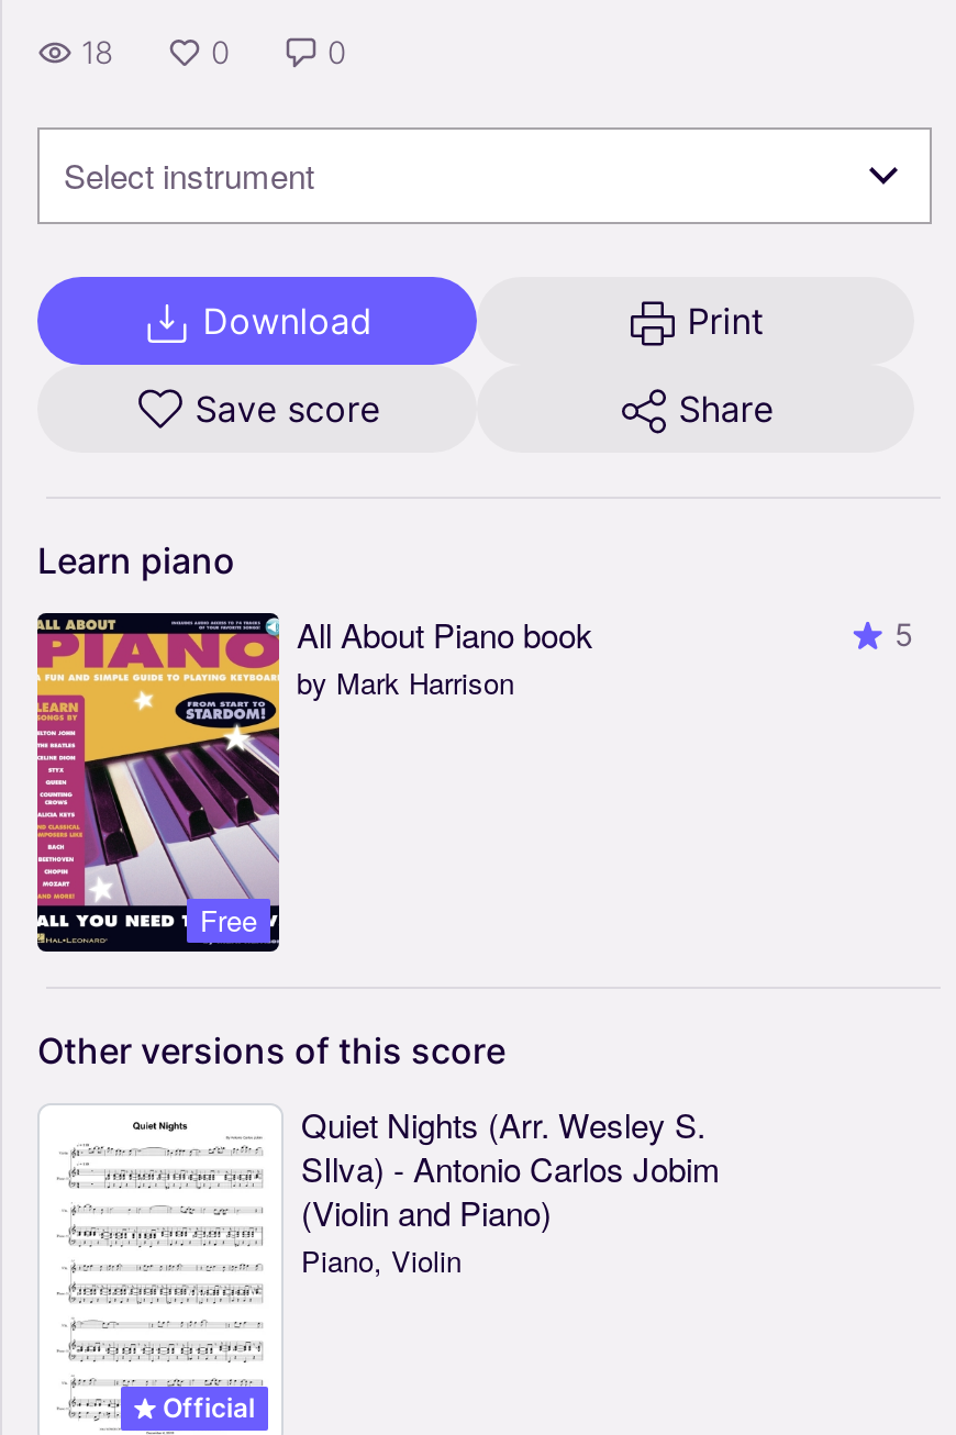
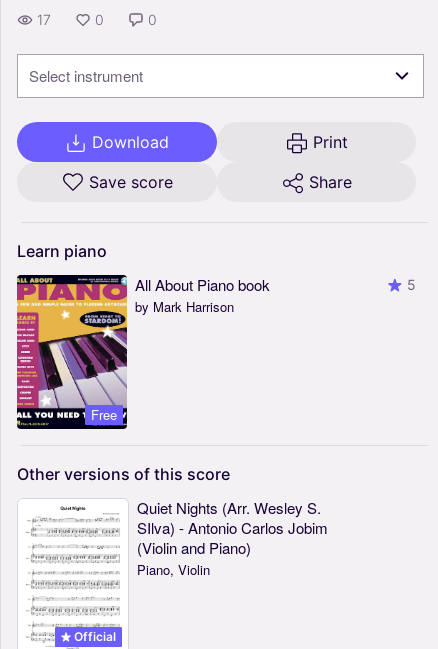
[81,32,114,69] 18 -> [37,10,51,27] 17

